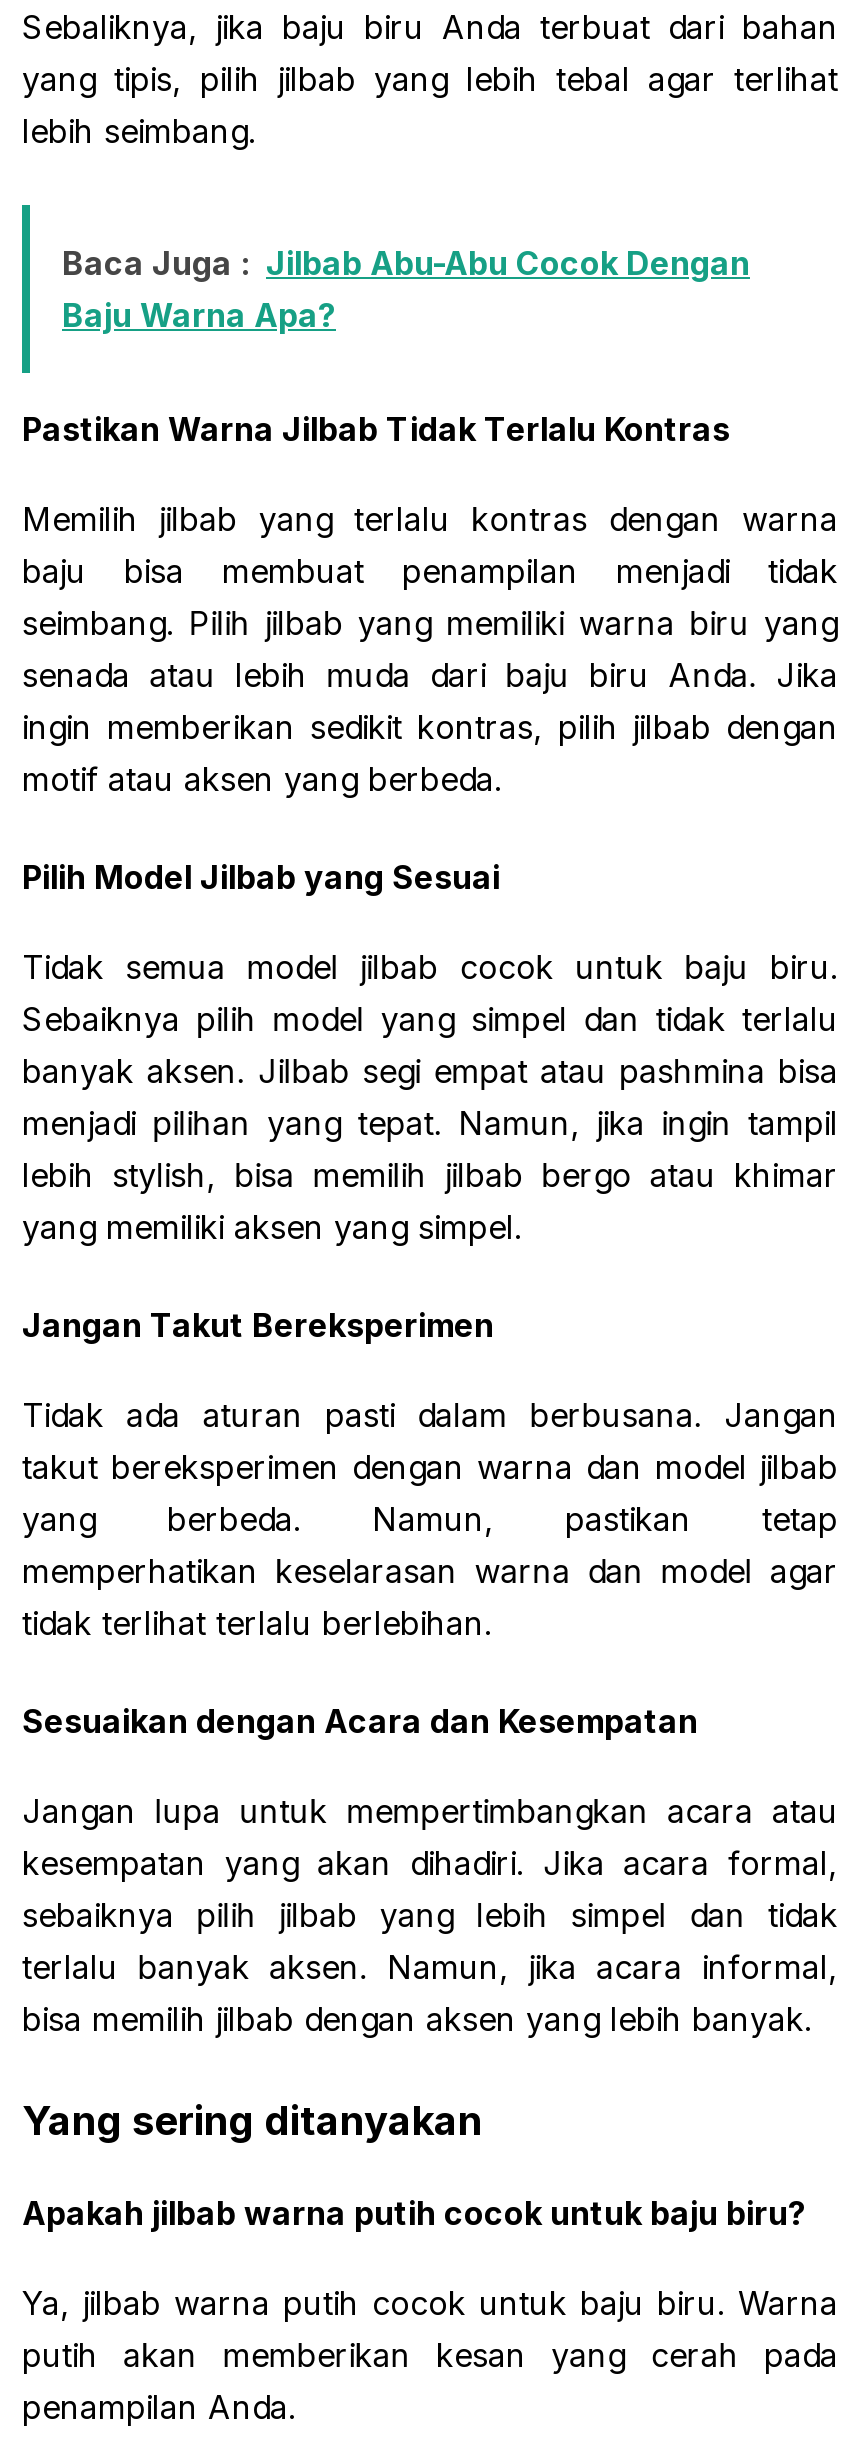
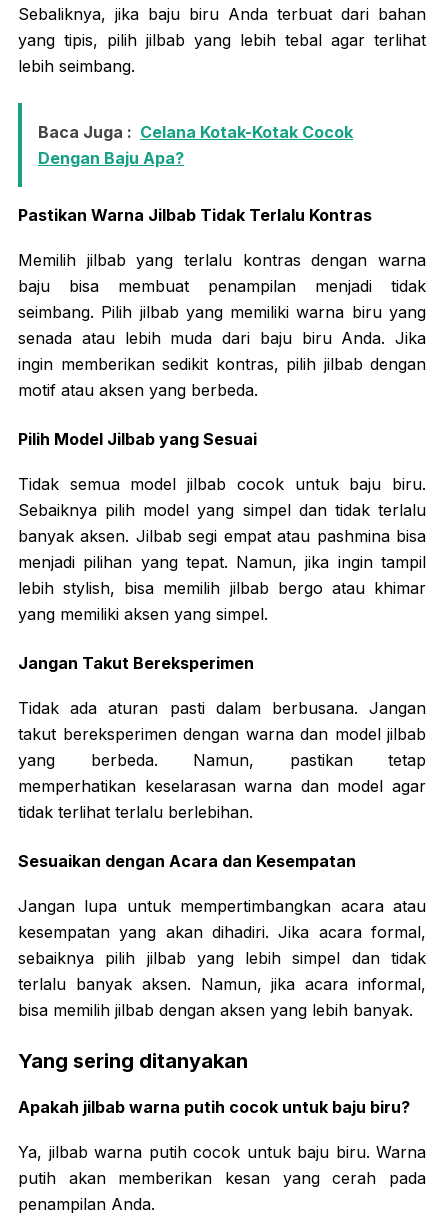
[62,243,750,335] Baca Juga : Jilbab Abu-Abu Cocok Dengan | Baju Warna Apa? -> [38,122,353,168] Baca Juga : Celana Kotak-Kotak Cocok | Dengan Baju Apa?

